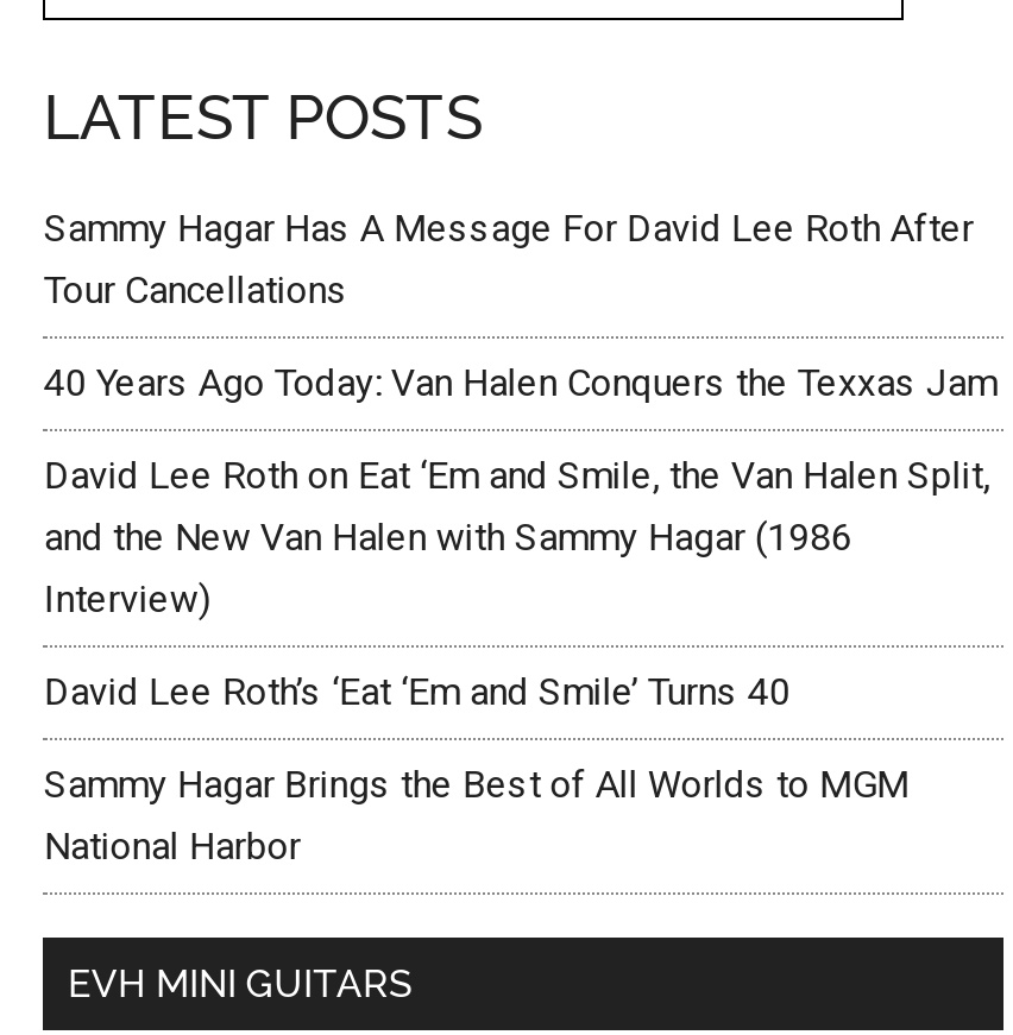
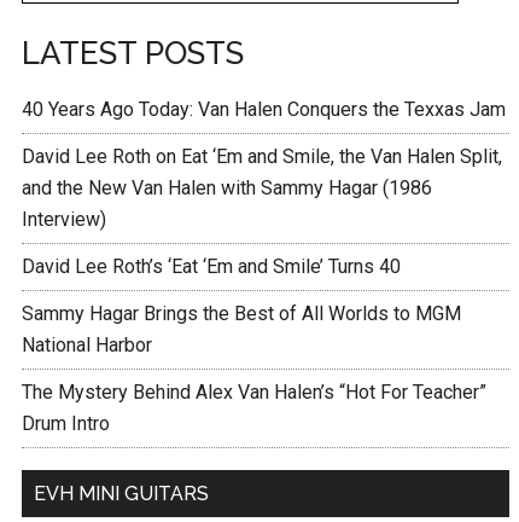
[44,205,974,312] Sammy Hagar Has A Message For David Lee Roth After | Tour Cancellations -> none
moved [44,359,997,868] -> [22,97,506,356]: 40 Years Ago Today: Van Halen Conquers the Texxas Jam | David Lee Roth on Eat ‘Em and Smile, the Van Halen Split, | and the New Van Halen with Sammy Hagar (1986 | Interview) | David Lee Roth’s ‘Eat ‘Em and Smile’ Turns 40 | Sammy Hagar Brings the Best of All Worlds to MGM | National Harbor
none -> [22,380,487,435] The Mystery Behind Alex Van Halen’s “Hot For Teacher” | Drum Intro

